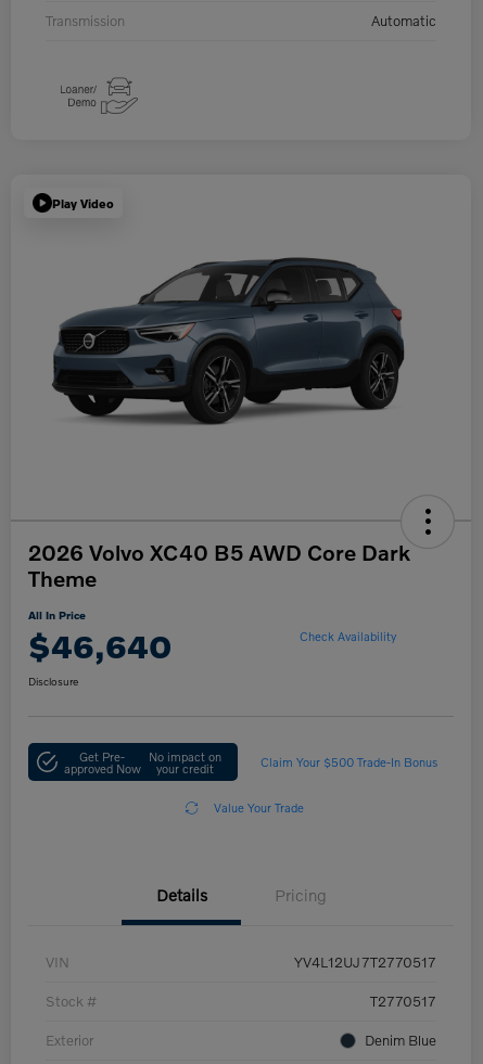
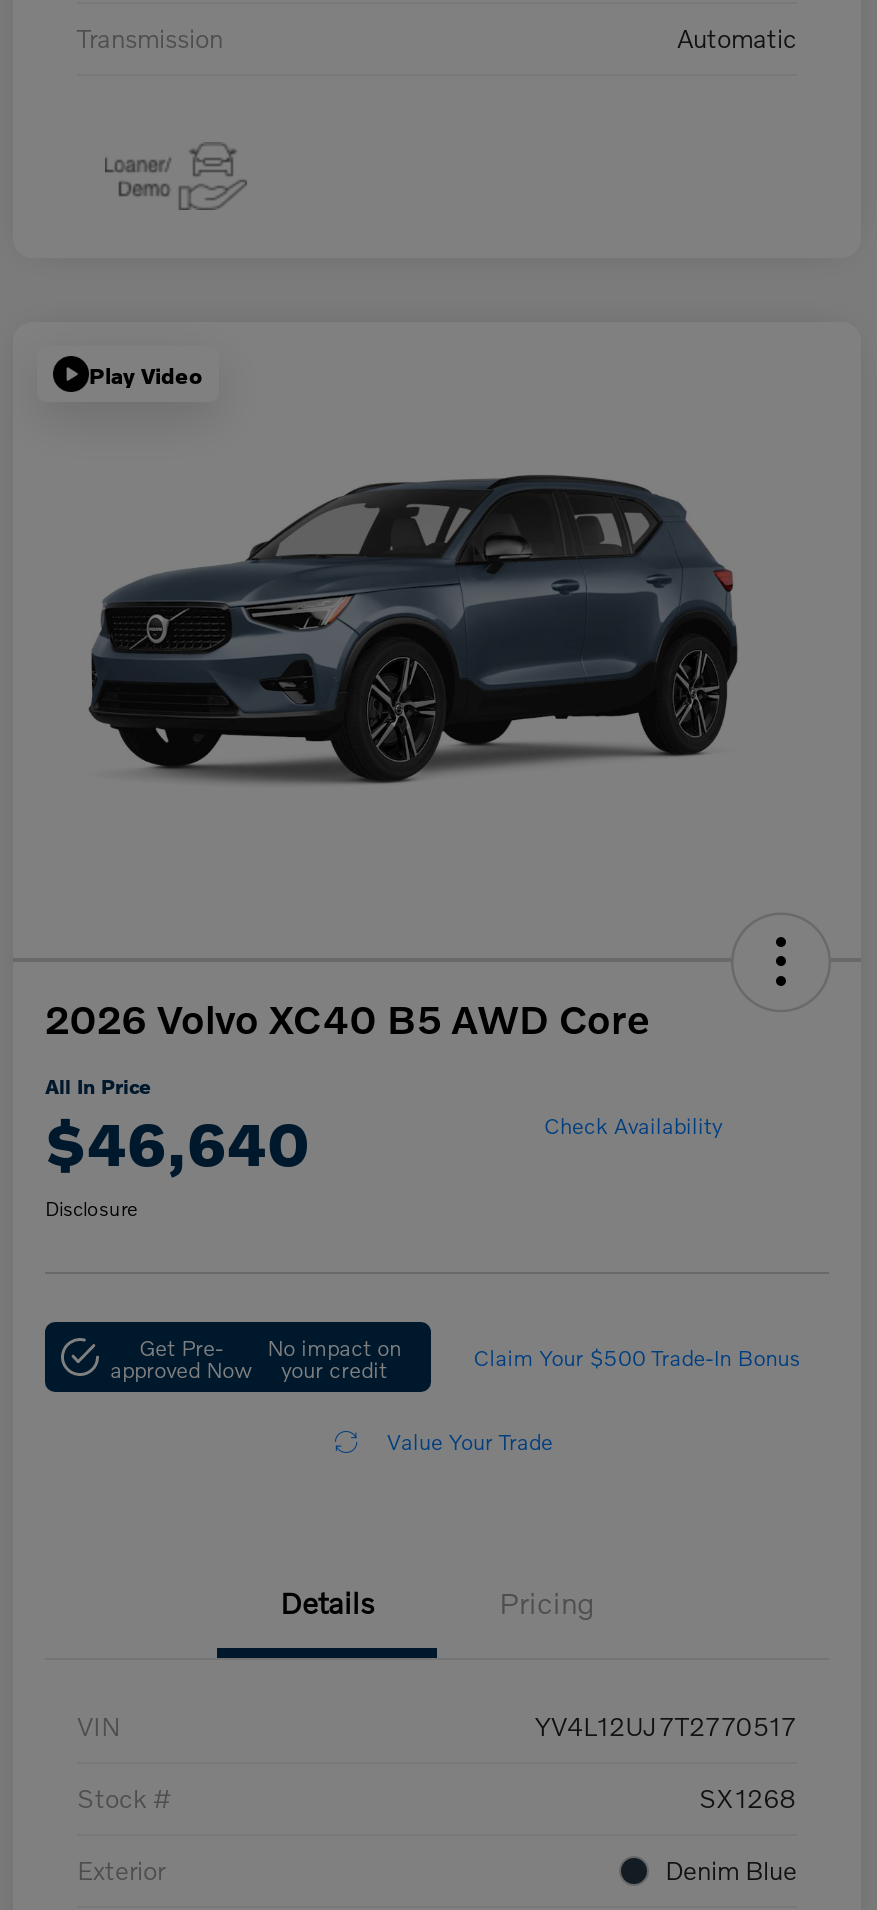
[28,539,410,591] 2026 Volvo XC40 B5 AWD Core Dark | Theme -> [45,994,649,1042] 2026 Volvo XC40 B5 AWD Core
[370,993,436,1010] T2770517 -> [699,1782,797,1814] SX1268

